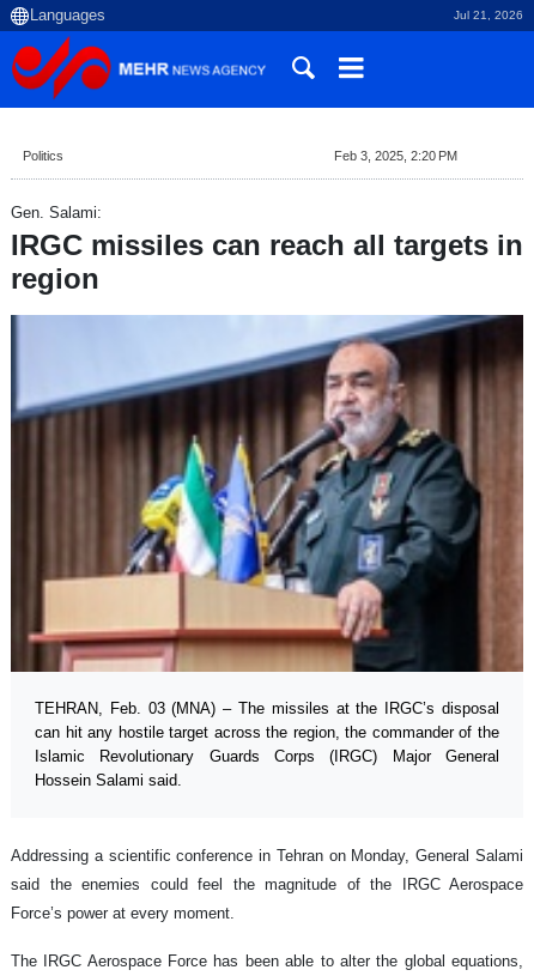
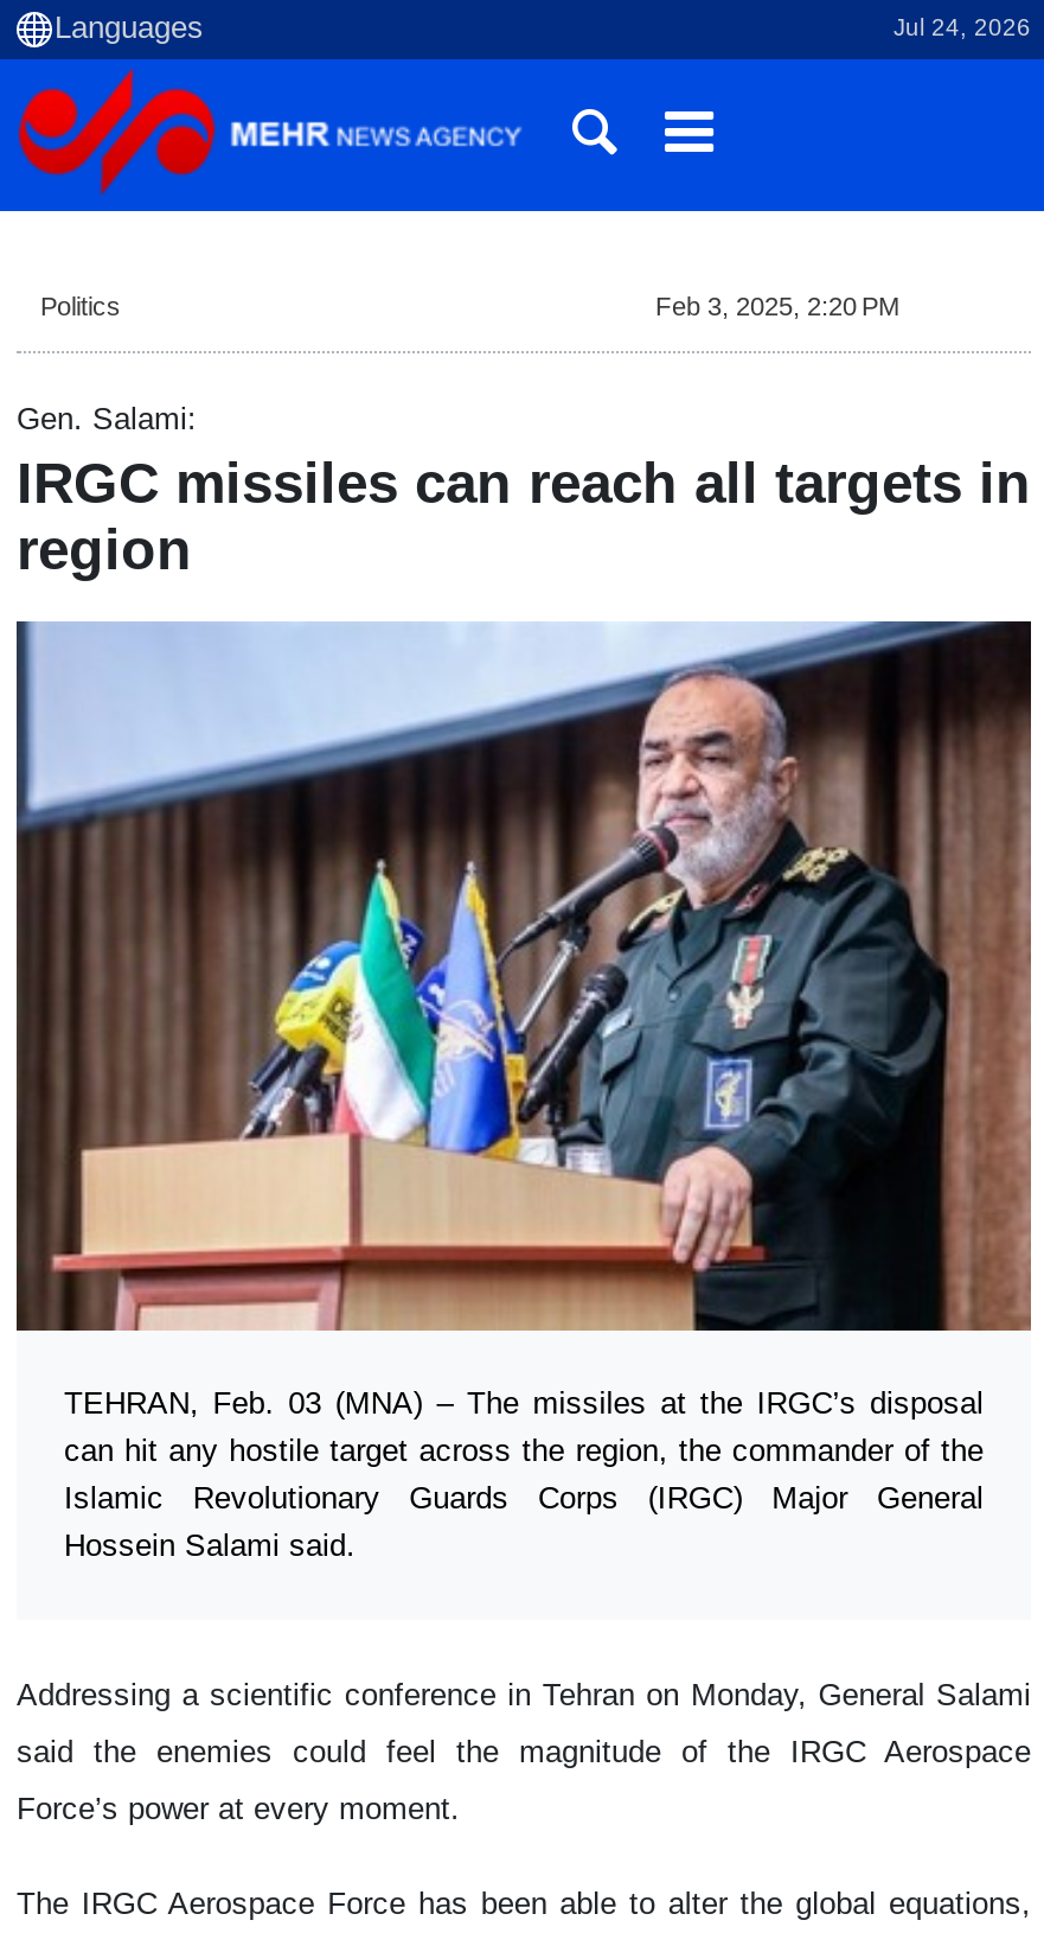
[454,8,523,22] Jul 21, 2026 -> [894,14,1031,40] Jul 24, 2026

